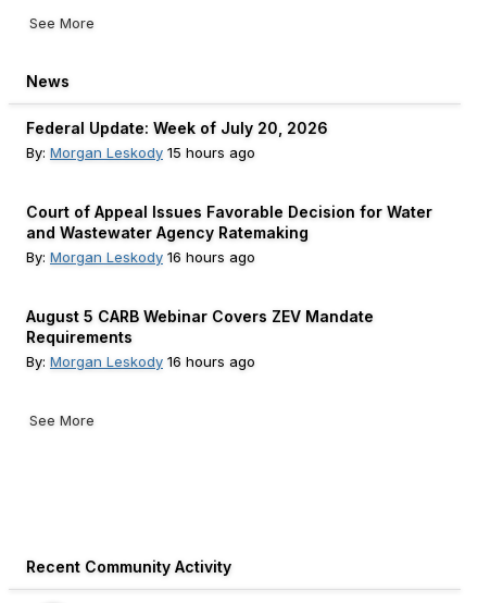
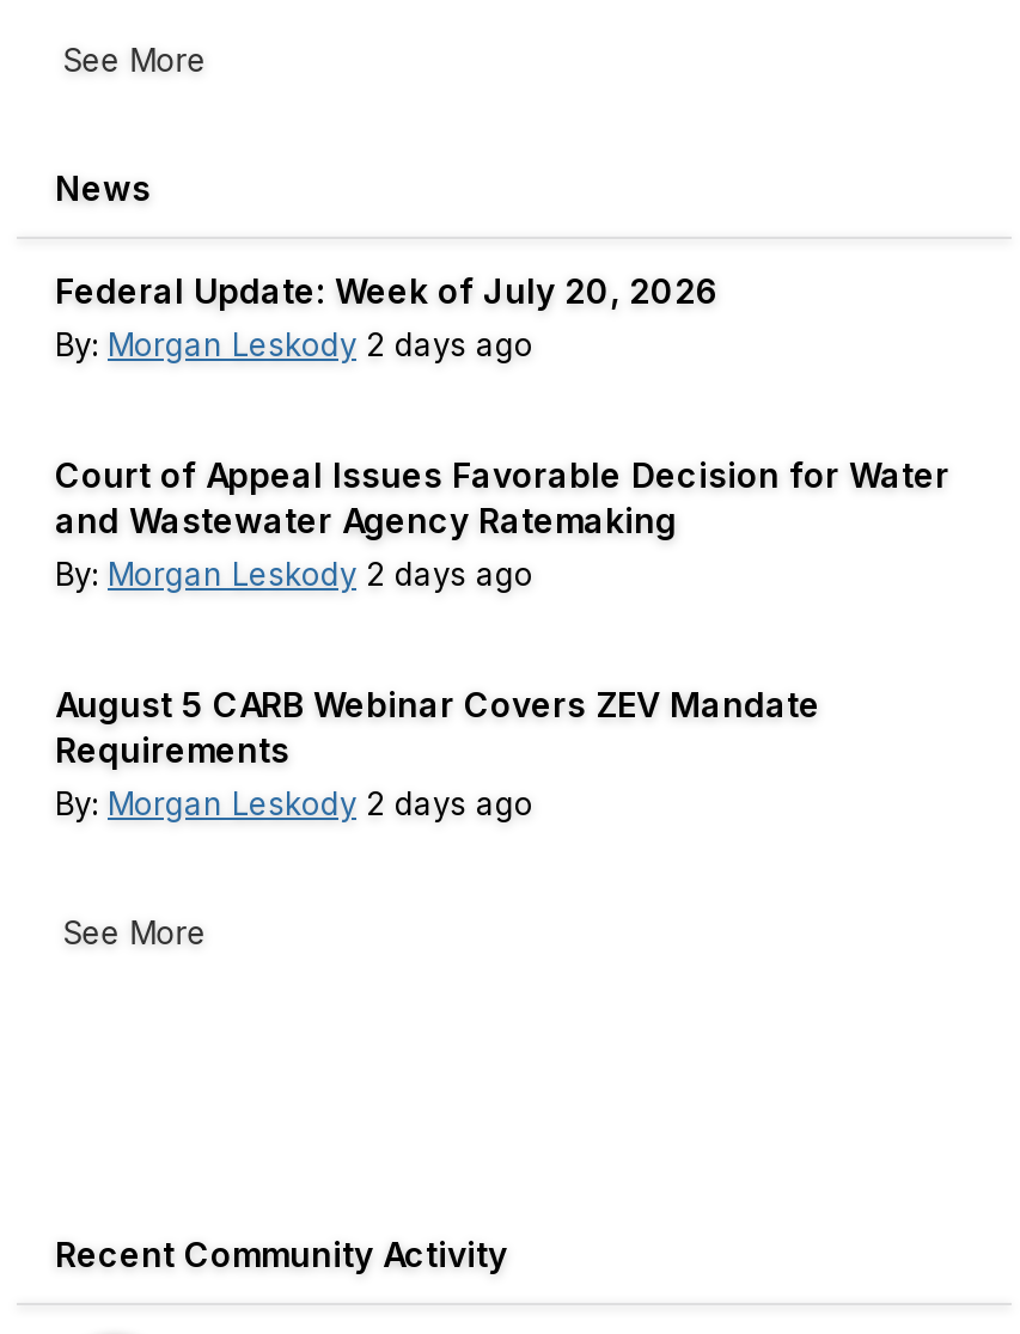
[26,144,255,162] By: Morgan Leskody 15 hours ago -> [55,326,533,365] By: Morgan Leskody 2 days ago
[26,249,255,266] By: Morgan Leskody 16 hours ago -> [55,556,533,594] By: Morgan Leskody 2 days ago
[26,353,255,371] By: Morgan Leskody 16 hours ago -> [55,785,533,824] By: Morgan Leskody 2 days ago

